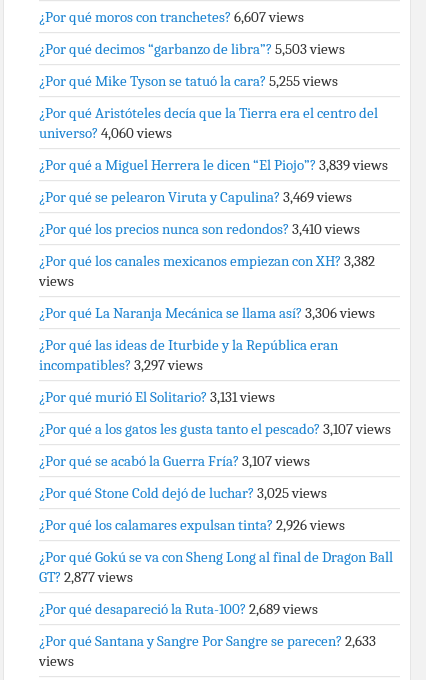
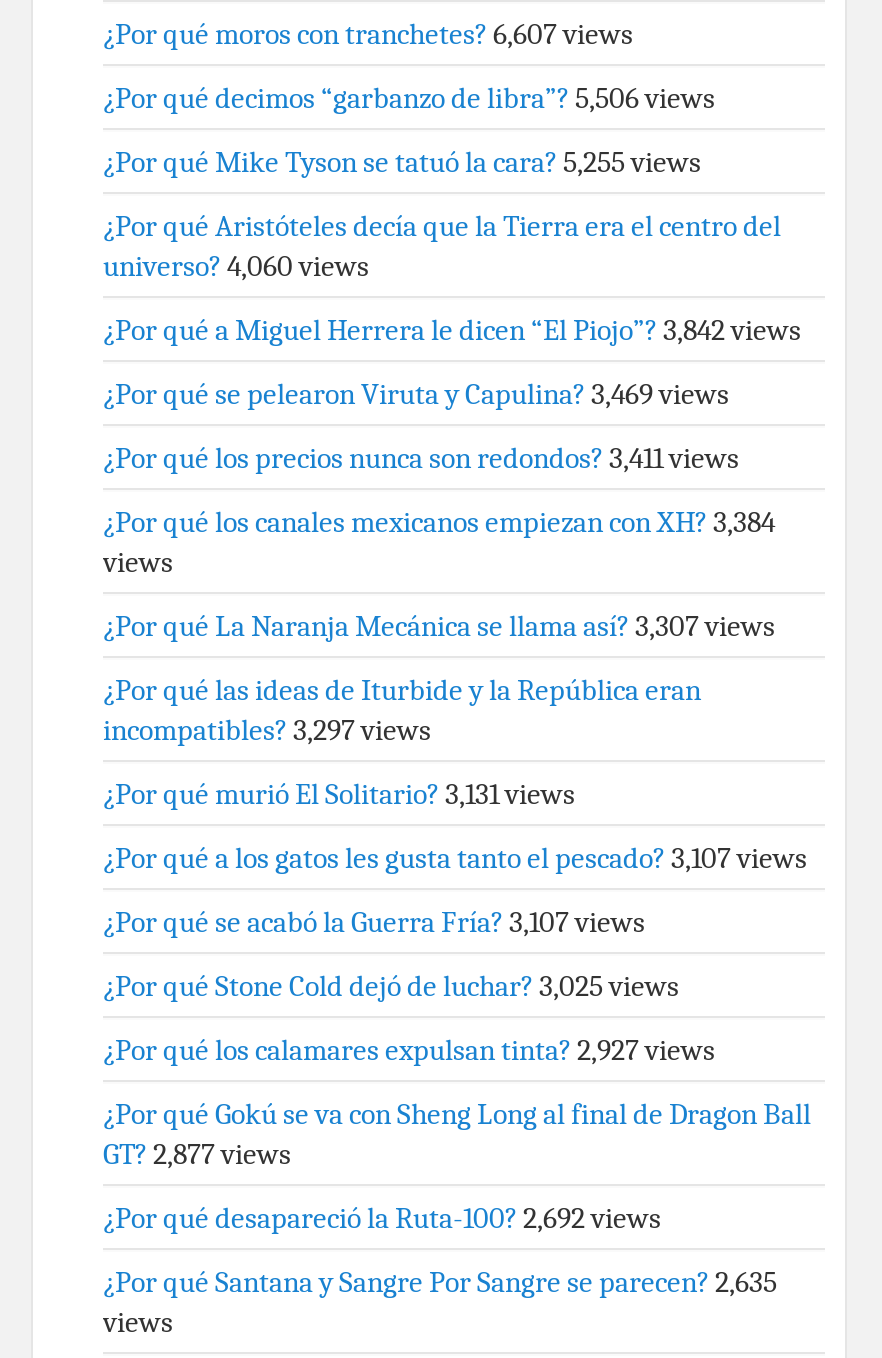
[39,40,345,58] ¿Por qué decimos “garbanzo de libra”? 5,503 views -> [103,80,715,116] ¿Por qué decimos “garbanzo de libra”? 5,506 views
[39,156,388,174] ¿Por qué a Miguel Herrera le dicen “El Piojo”? 3,839 views -> [103,312,801,348] ¿Por qué a Miguel Herrera le dicen “El Piojo”? 3,842 views
[39,220,360,238] ¿Por qué los precios nunca son redondos? 3,410 views -> [103,440,739,476] ¿Por qué los precios nunca son redondos? 3,411 views
[39,252,375,270] ¿Por qué los canales mexicanos empiezan con XH? 3,382 -> [103,504,775,540] ¿Por qué los canales mexicanos empiezan con XH? 3,384
[39,304,375,322] ¿Por qué La Naranja Mecánica se llama así? 3,306 views -> [103,608,775,644] ¿Por qué La Naranja Mecánica se llama así? 3,307 views
[39,516,345,534] ¿Por qué los calamares expulsan tinta? 2,926 views -> [103,1032,715,1068] ¿Por qué los calamares expulsan tinta? 2,927 views
[39,600,318,618] ¿Por qué desapareció la Ruta-100? 2,689 views -> [103,1200,661,1236] ¿Por qué desapareció la Ruta-100? 2,692 views
[39,632,376,650] ¿Por qué Santana y Sangre Por Sangre se parecen? 2,633 -> [103,1264,777,1300] ¿Por qué Santana y Sangre Por Sangre se parecen? 2,635

